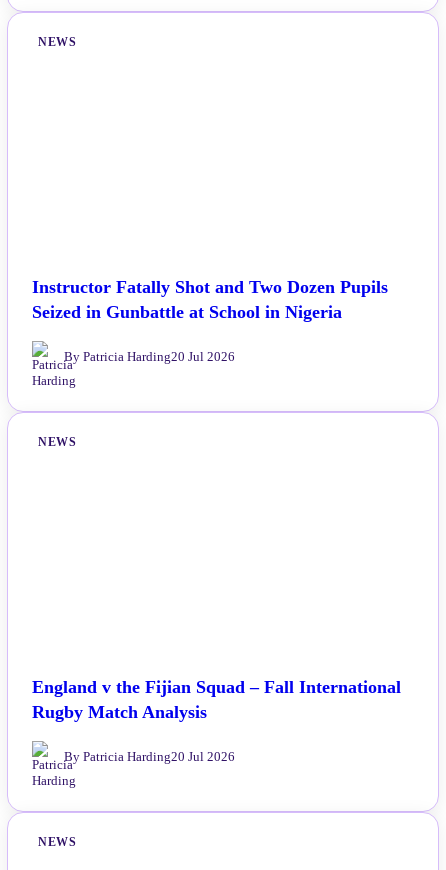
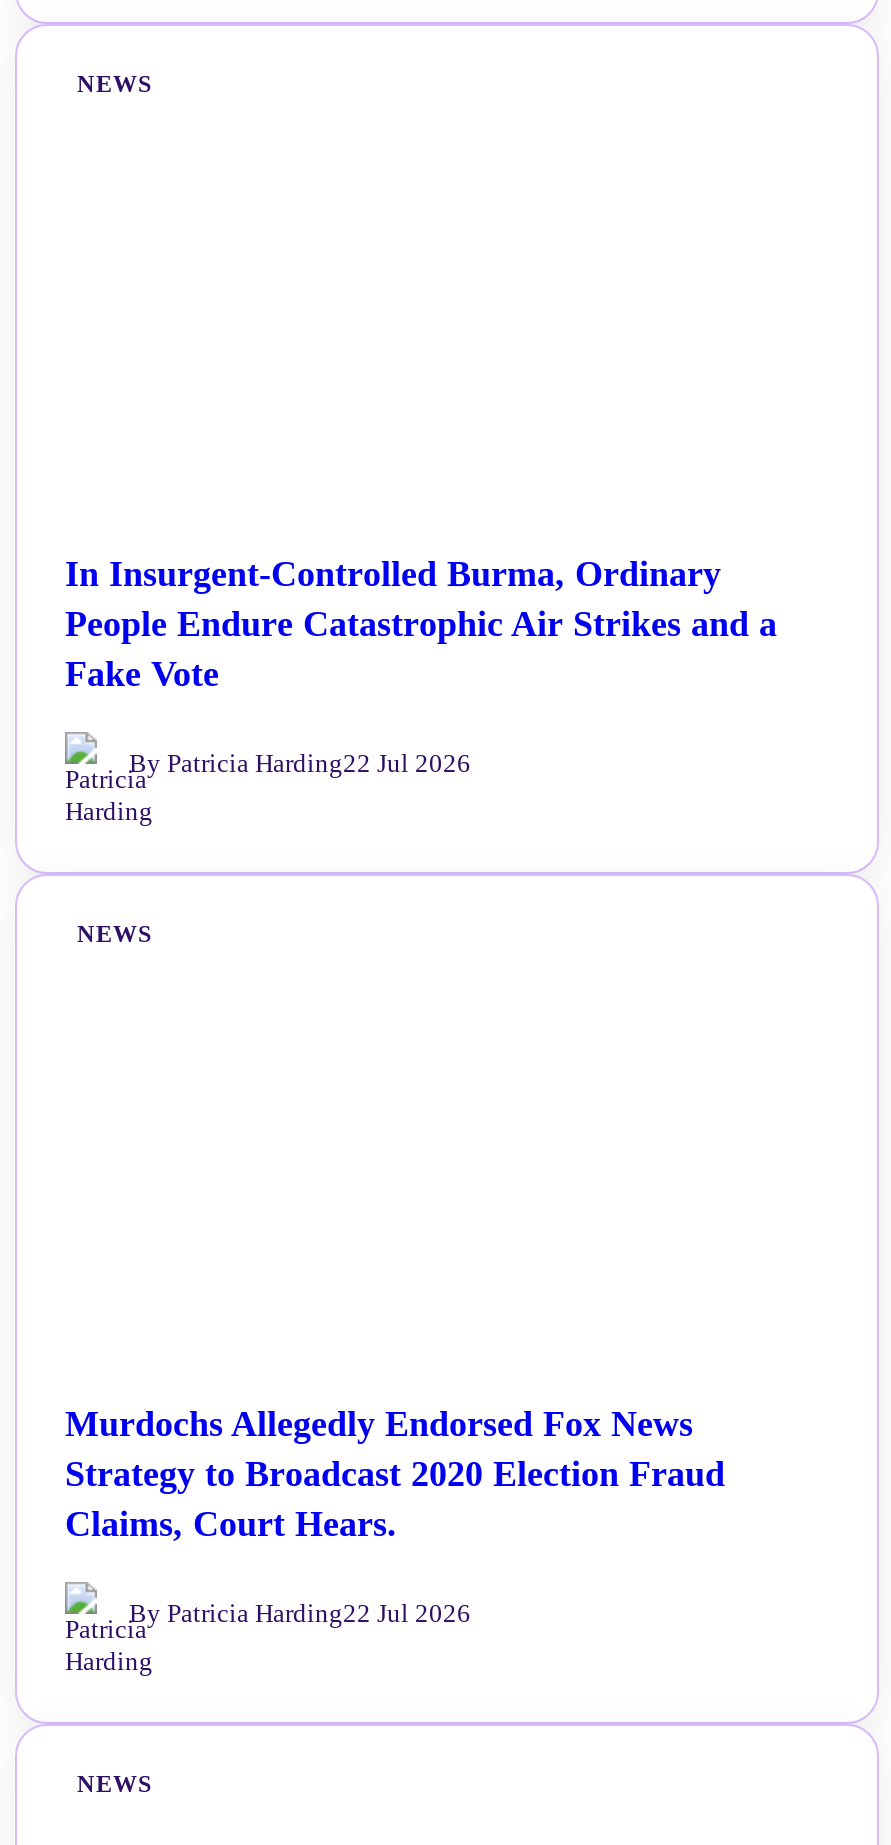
[32,276,388,321] Instructor Fatally Shot and Two Dozen Pupils | Seized in Gunbattle at School in Nigeria -> [65,553,777,693] In Insurgent-Controlled Burma, Ordinary | People Endure Catastrophic Air Strikes and a | Fake Vote
[64,348,235,363] By Patricia Harding20 Jul 2026 -> [129,747,471,777] By Patricia Harding22 Jul 2026
[32,676,401,721] England v the Fijian Squad – Fall International | Rugby Match Analysis -> [65,1403,725,1543] Murdochs Allegedly Endorsed Fox News | Strategy to Broadcast 2020 Election Fraud | Claims, Court Hears.
[64,748,235,763] By Patricia Harding20 Jul 2026 -> [129,1597,471,1627] By Patricia Harding22 Jul 2026

